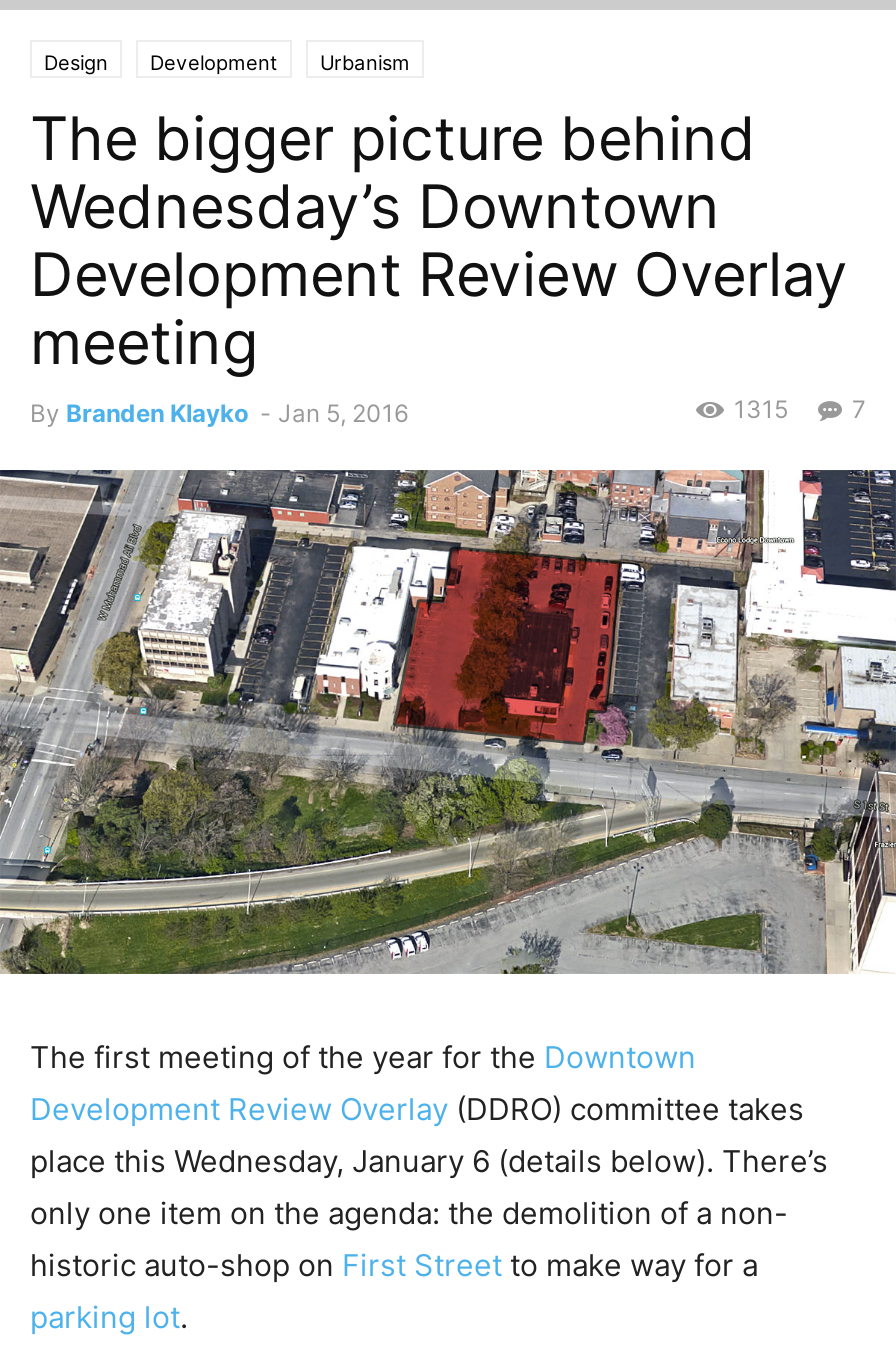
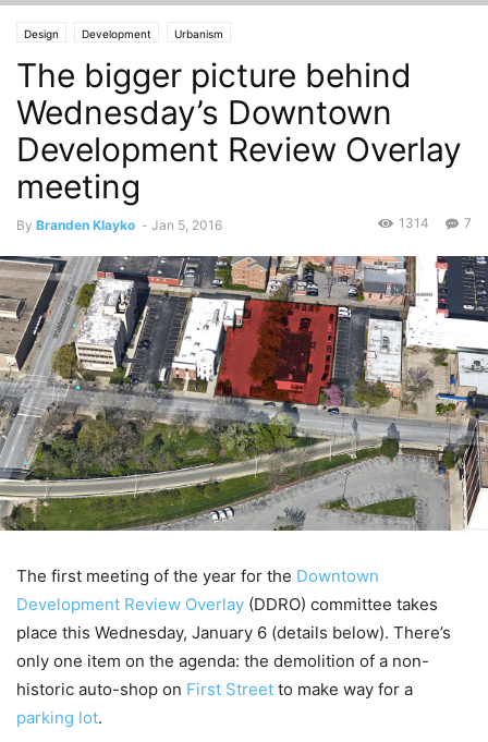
[734,394,788,424] 1315 -> [399,215,429,231] 1314

